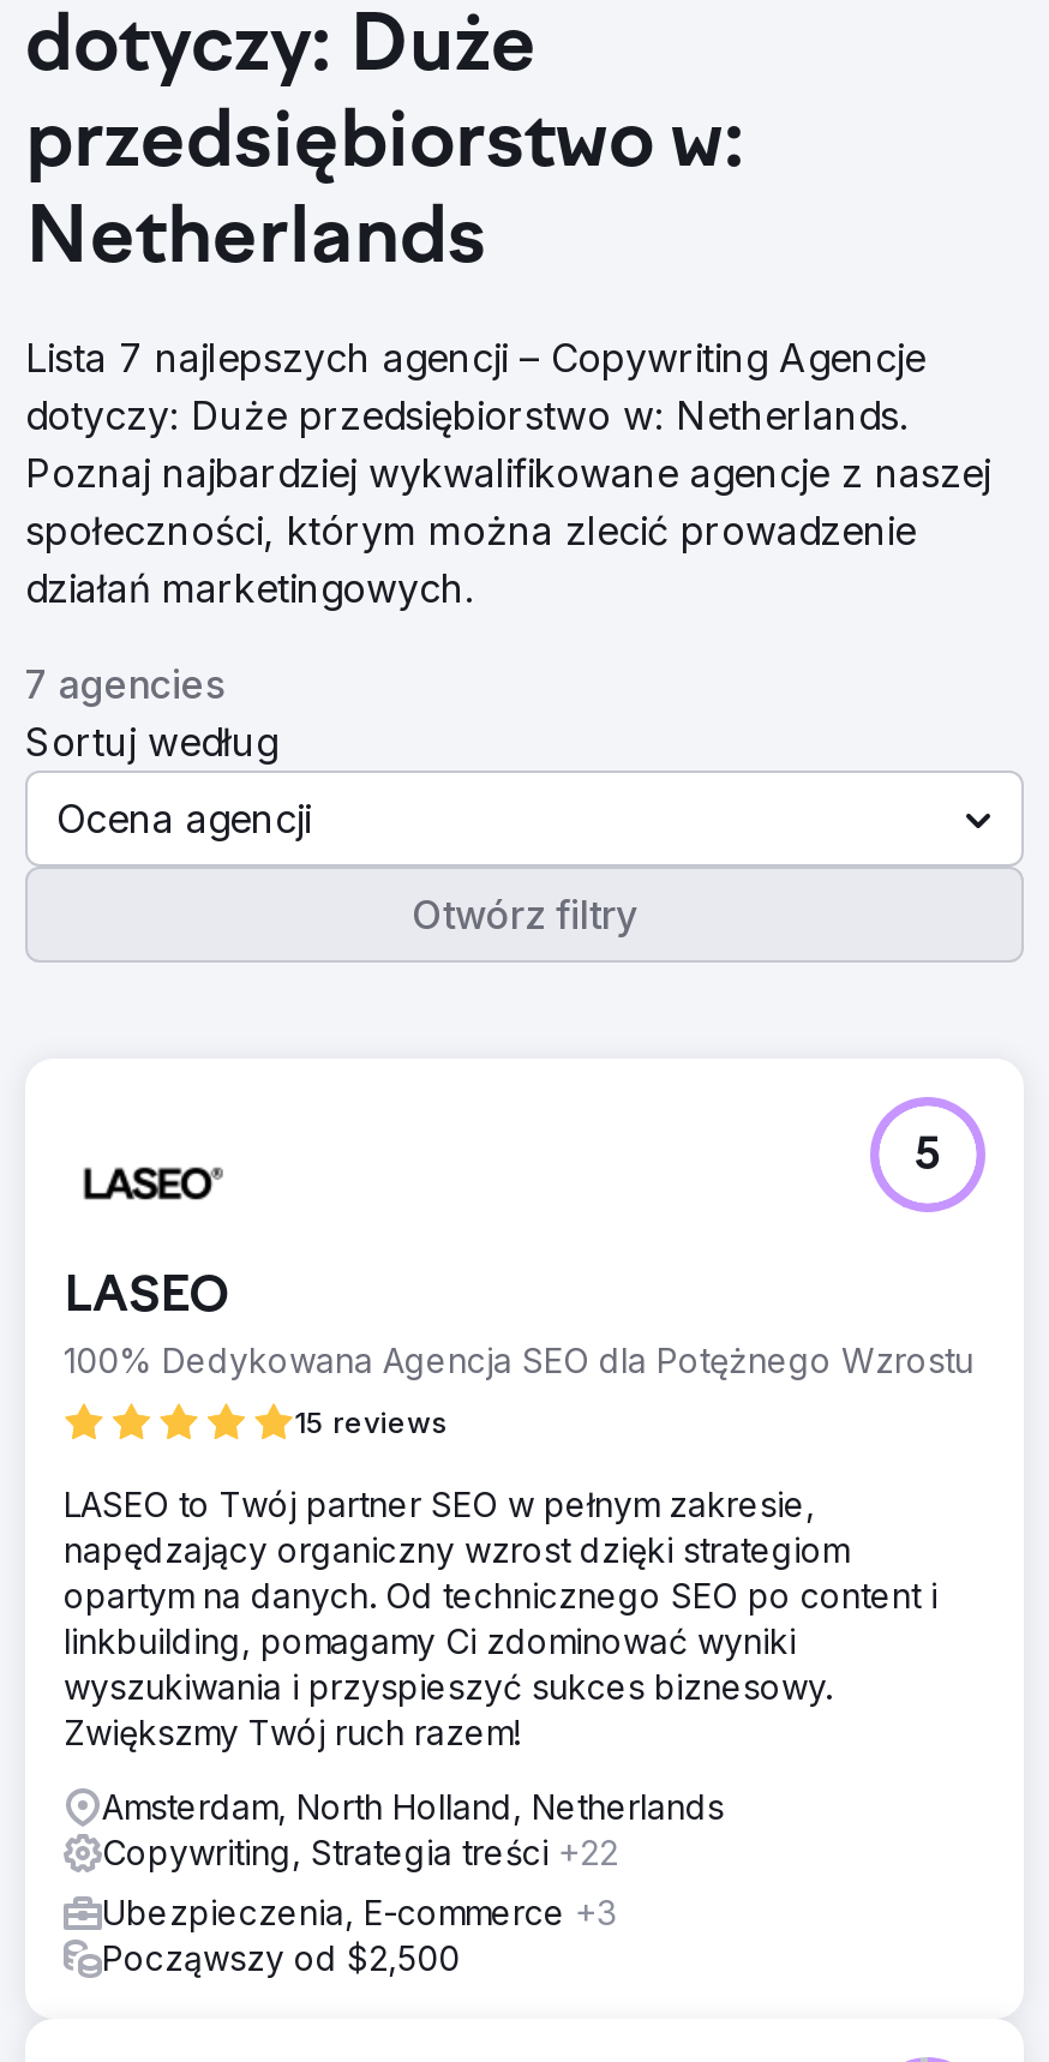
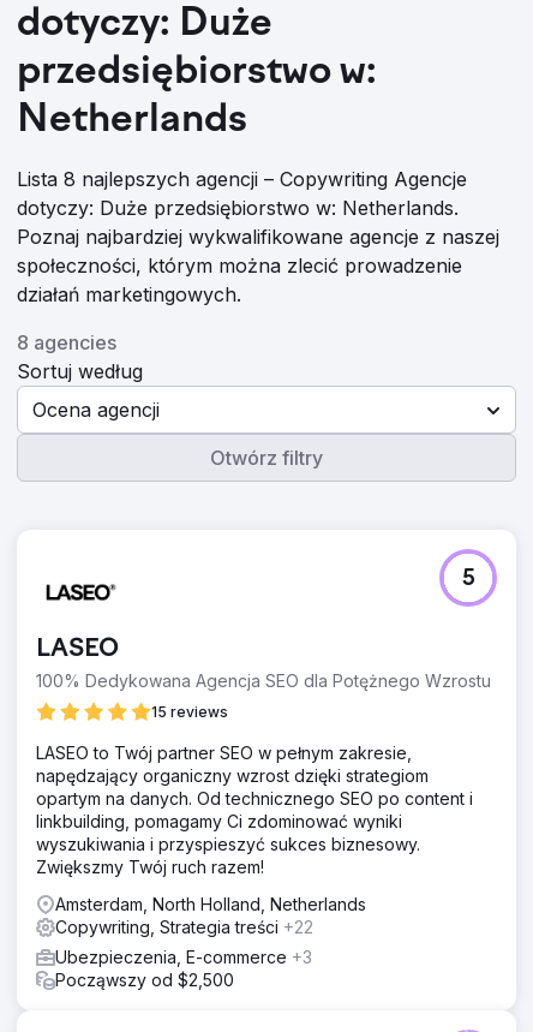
[25,334,925,382] Lista 7 najlepszych agencji – Copywriting Agencje -> [17,167,467,191] Lista 8 najlepszych agencji – Copywriting Agencje
[25,660,224,708] 7 agencies -> [17,330,116,354] 8 agencies

